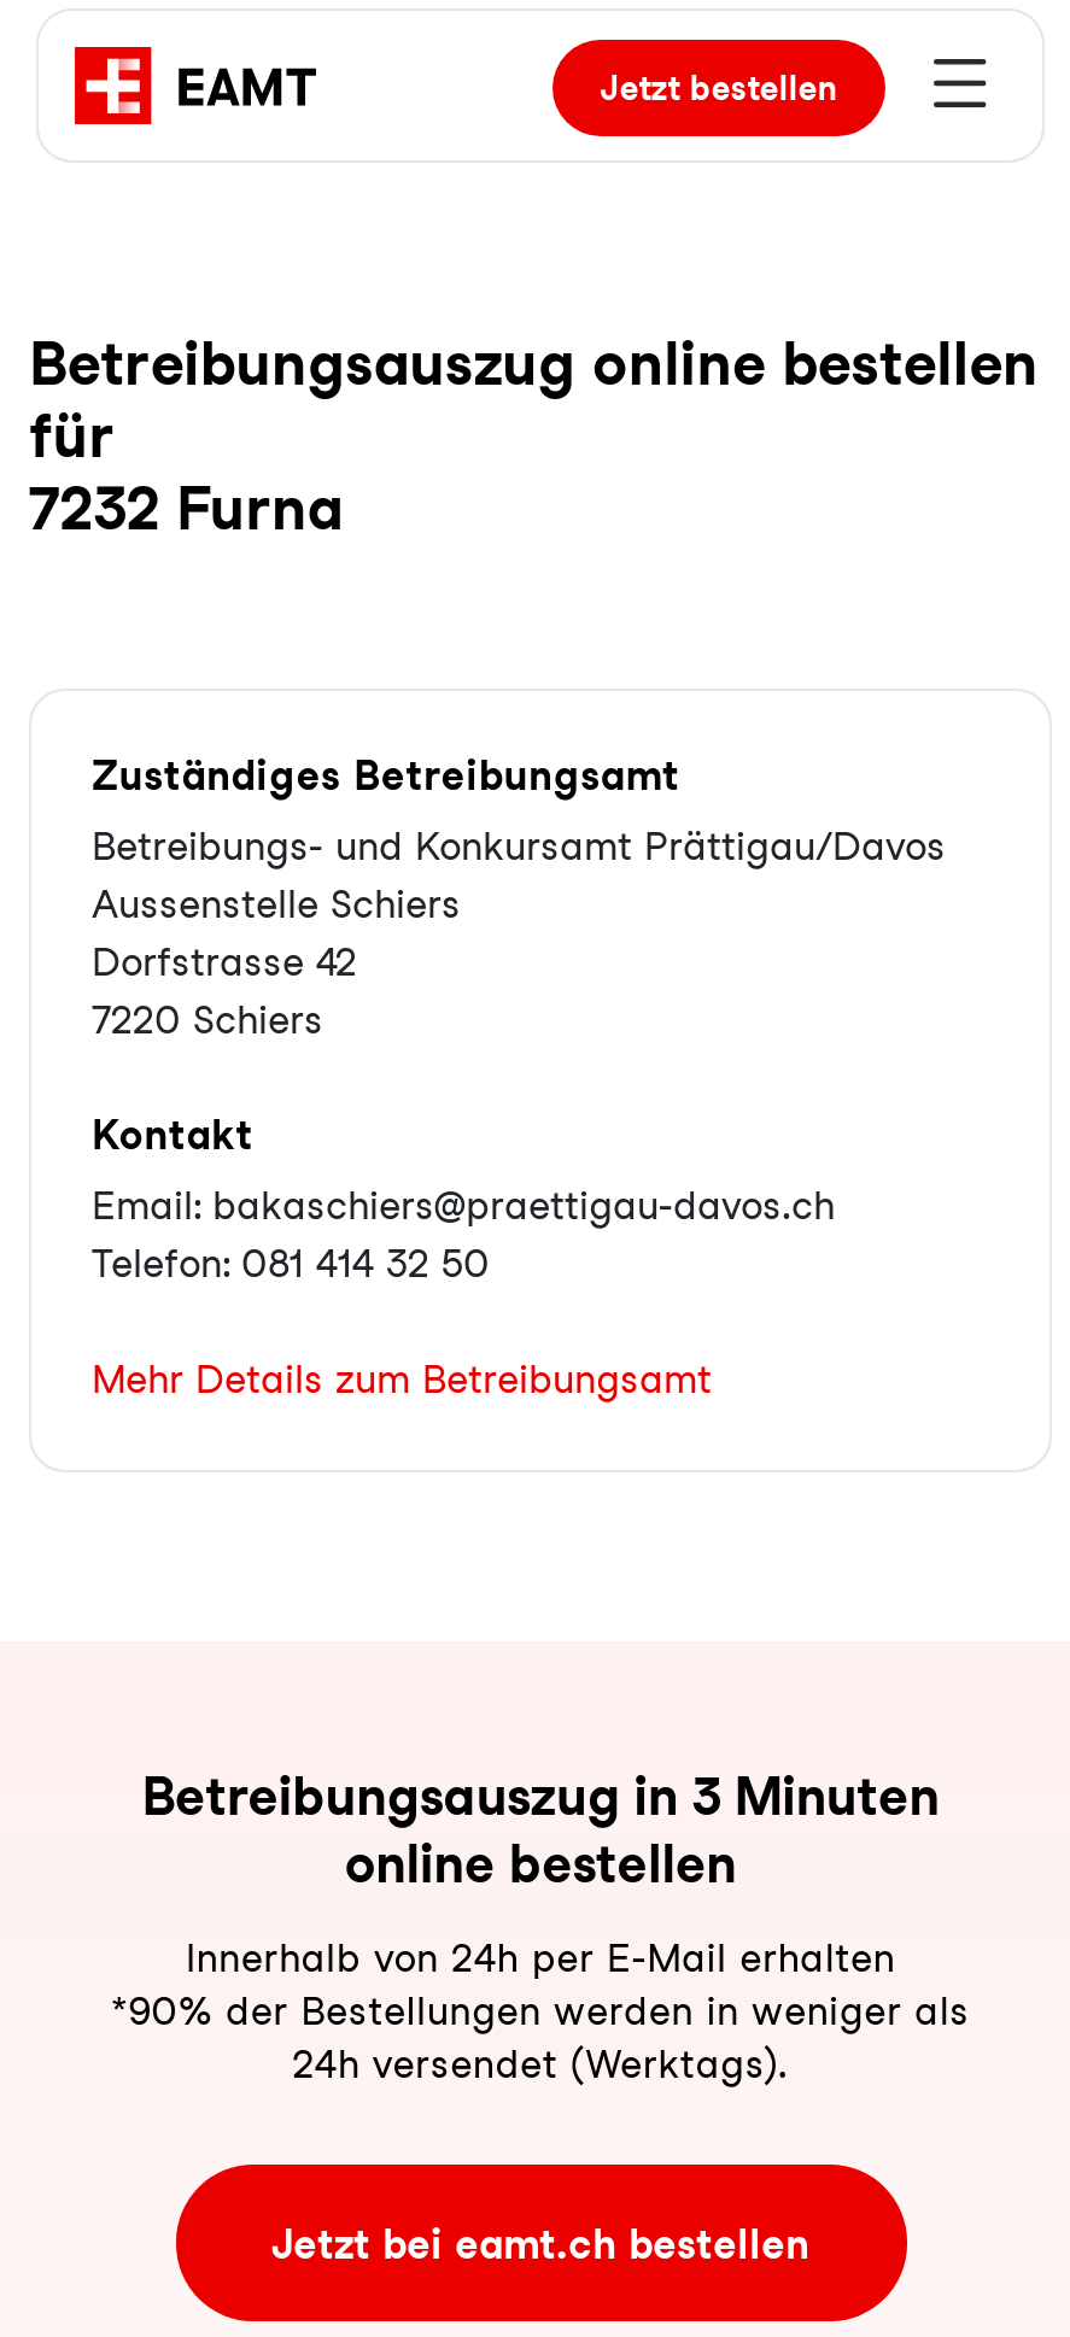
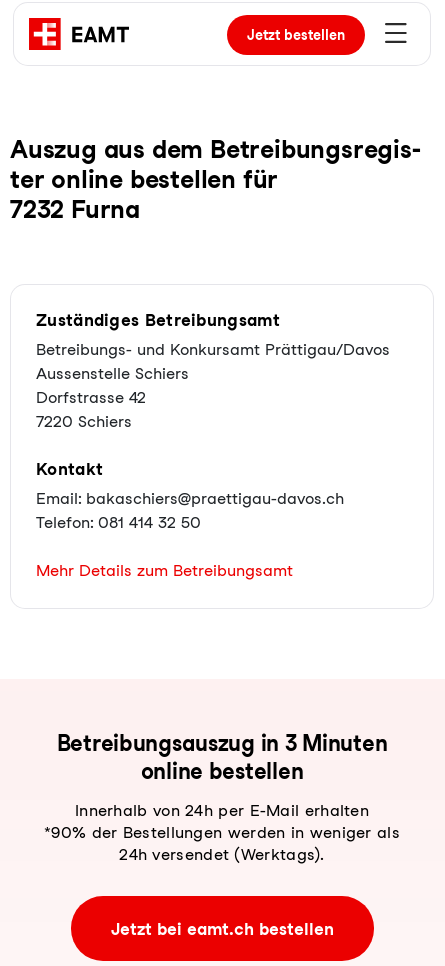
[29,327,1038,471] Betreibungsauszug online bestellen | für -> [10,134,421,194] Auszug aus dem Betreibungsregis | ter online bestellen für

